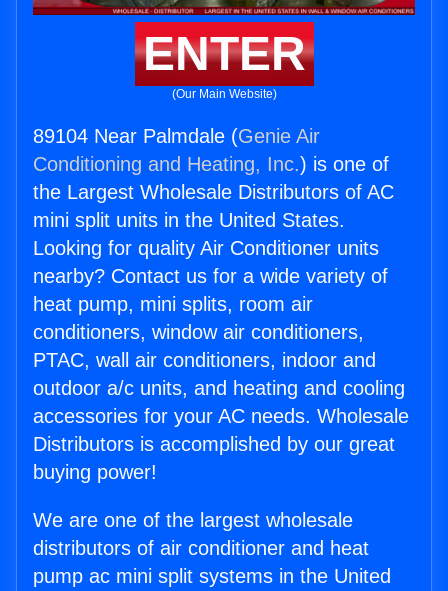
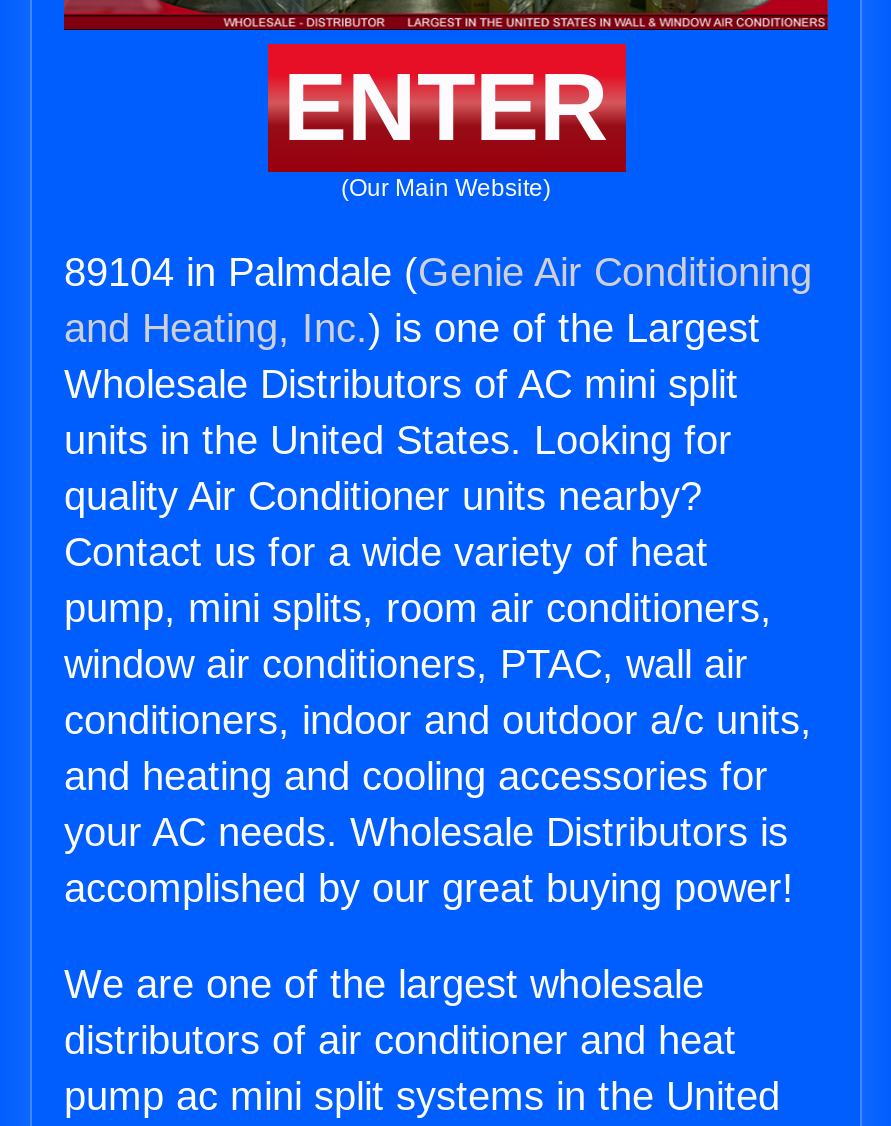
[33,125,409,483] 89104 Near Palmdale (Genie Air | Conditioning and Heating, Inc.) is one of | the Largest Wholesale Distributors of AC | mini split units in the United States. | Looking for quality Air Conditioner units | nearby? Contact us for a wide variety of | heat pump, mini splits, room air | conditioners, window air conditioners, | PTAC, wall air conditioners, indoor and | outdoor a/c units, and heating and cooling | accessories for your AC needs. Wholesale | Distributors is accomplished by our great | buying power! -> [64,250,812,910] 89104 in Palmdale (Genie Air Conditioning | and Heating, Inc.) is one of the Largest | Wholesale Distributors of AC mini split | units in the United States. Looking for | quality Air Conditioner units nearby? | Contact us for a wide variety of heat | pump, mini splits, room air conditioners, | window air conditioners, PTAC, wall air | conditioners, indoor and outdoor a/c units, | and heating and cooling accessories for | your AC needs. Wholesale Distributors is | accomplished by our great buying power!

